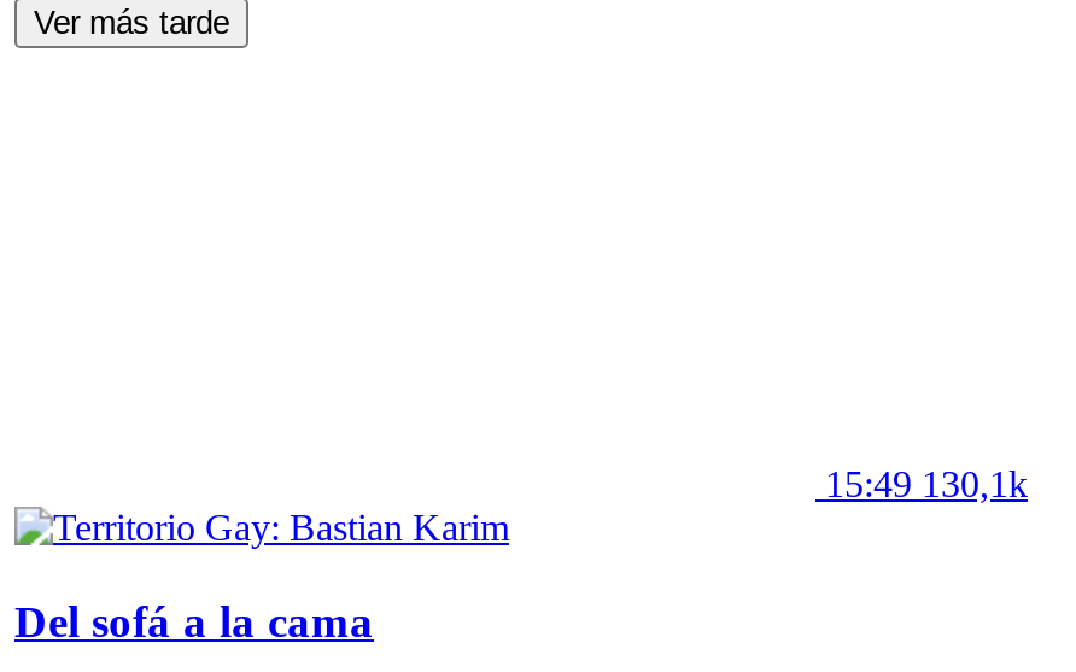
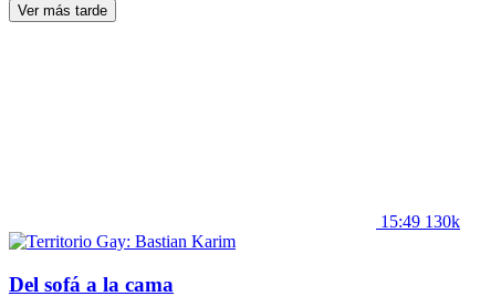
[825,464,1028,505] 15:49 130,1k -> [380,212,460,231] 15:49 130k

